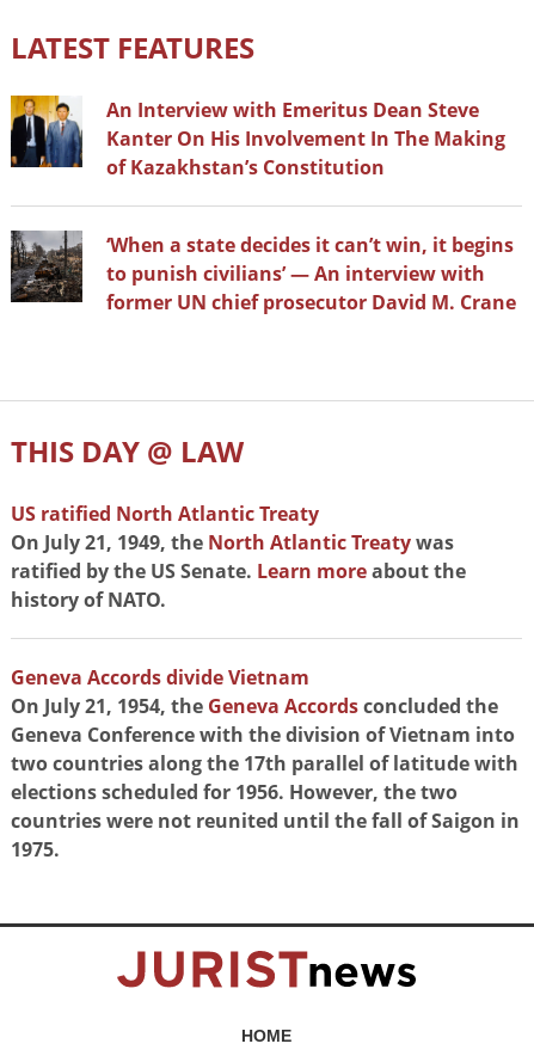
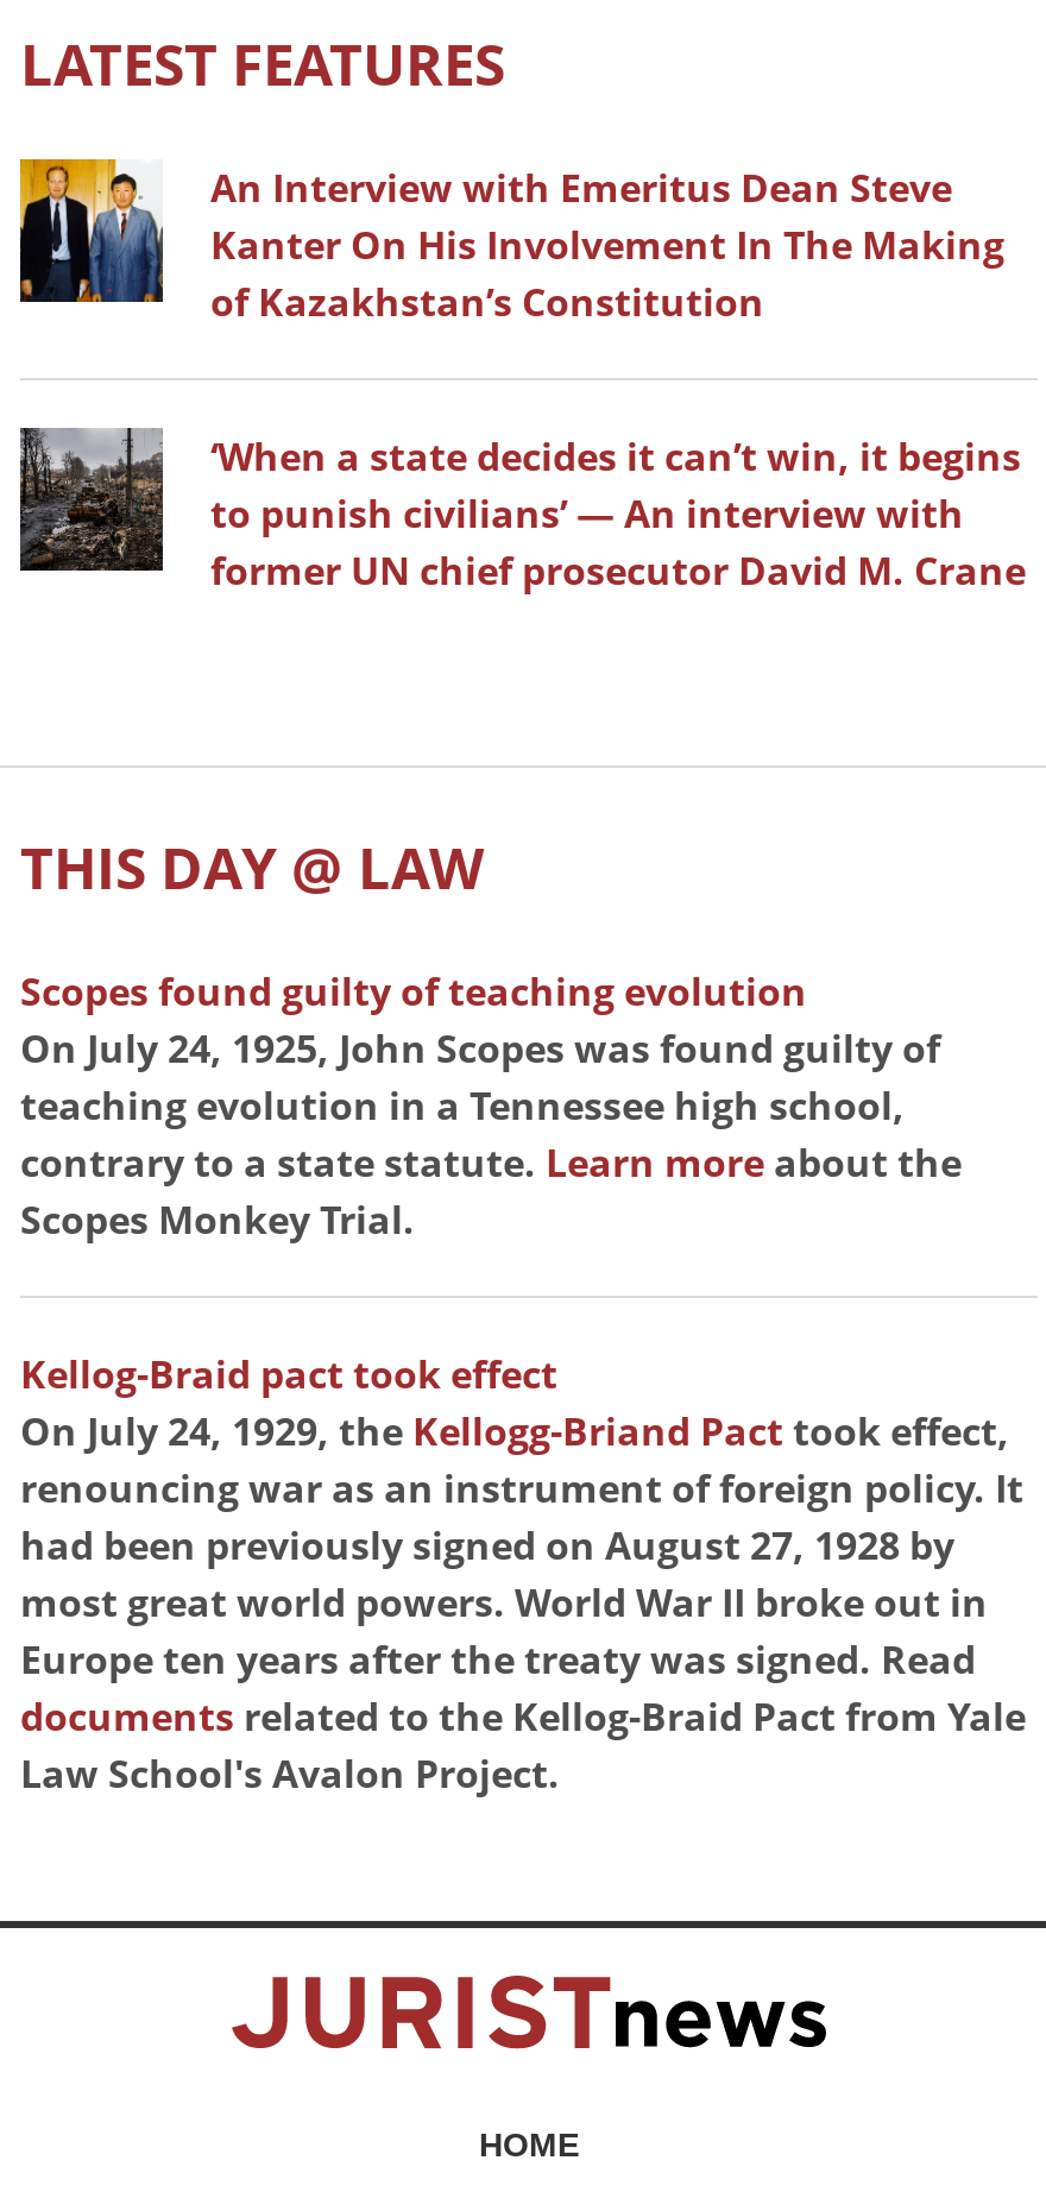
[11,501,466,613] US ratified North Atlantic Treaty | On July 21, 1949, the North Atlantic Treaty was | ratified by the US Senate. Learn more about the | history of NATO. -> [20,965,962,1246] Scopes found guilty of teaching evolution | On July 24, 1925, John Scopes was found guilty of | teaching evolution in a Tennessee high school, | contrary to a state statute. Learn more about the | Scopes Monkey Trial.
[11,664,520,862] Geneva Accords divide Vietnam | On July 21, 1954, the Geneva Accords concluded the | Geneva Conference with the division of Vietnam into | two countries along the 17th parallel of latitude with | elections scheduled for 1956. However, the two | countries were not reunited until the fall of Saigon in | 1975. -> [20,1348,1026,1800] Kellog-Braid pact took effect | On July 24, 1929, the Kellogg-Briand Pact took effect, | renouncing war as an instrument of foreign policy. It | had been previously signed on August 27, 1928 by | most great world powers. World War II broke out in | Europe ten years after the treaty was signed. Read | documents related to the Kellog-Braid Pact from Yale | Law School's Avalon Project.

